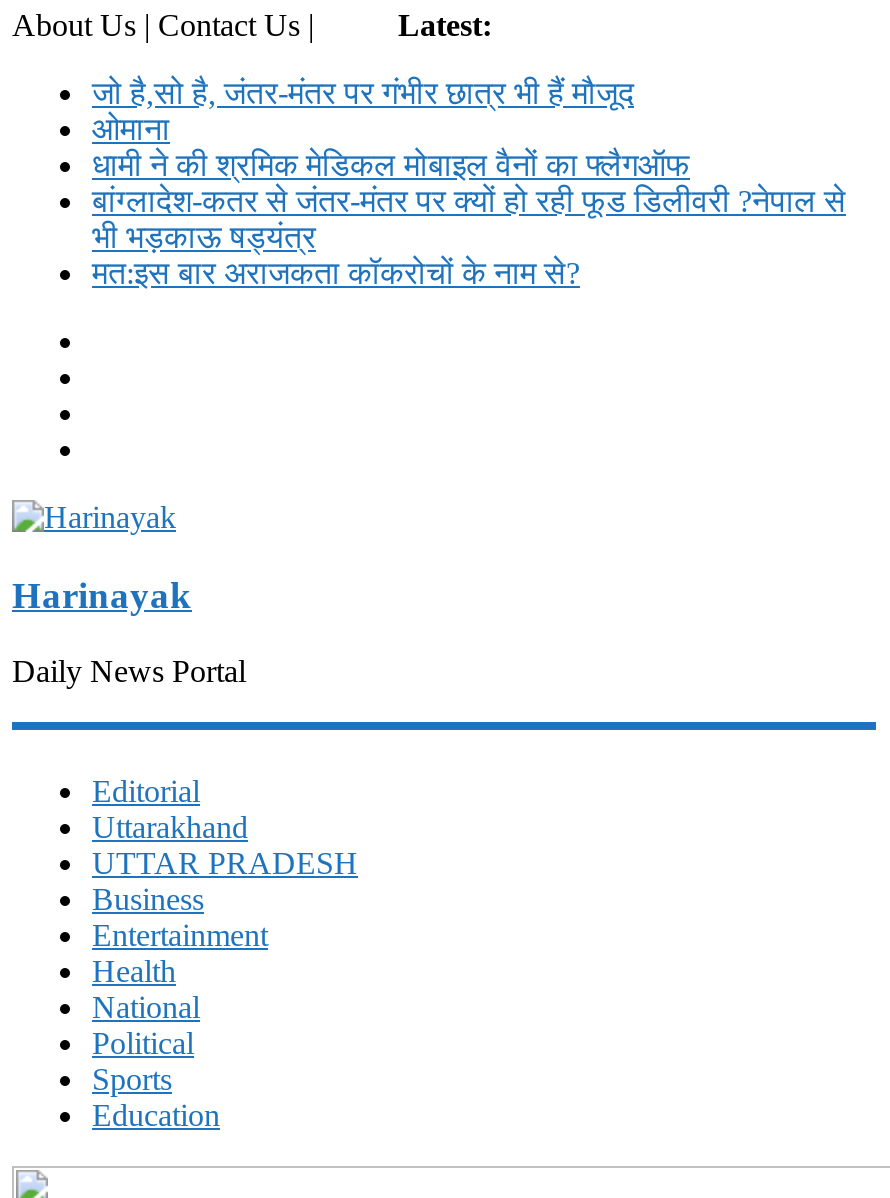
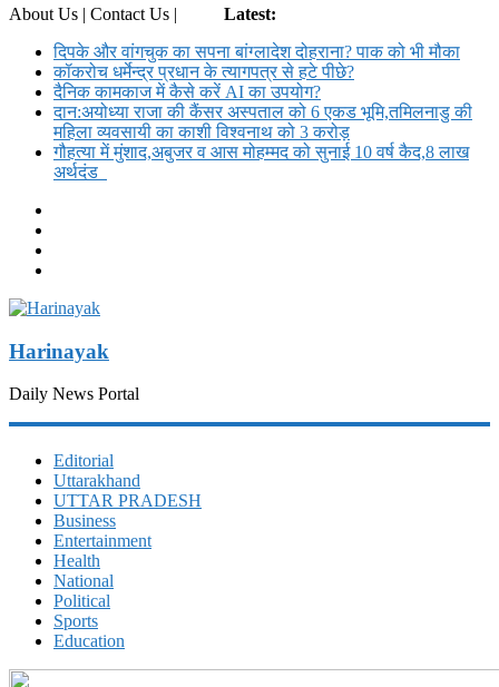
[92,76,846,290] जो है,सो है, जंतर-मंतर पर गंभीर छात्र भी हैं मौजूद | ओमाना | धामी ने की श्रमिक मेडिकल मोबाइल वैनों का फ्लैगऑफ | बांग्लादेश-कतर से जंतर-मंतर पर क्यों हो रही फूड डिलीवरी ?नेपाल से | भी भड़काऊ षड्यंत्र | मत:इस बार अराजकता कॉकरोचों के नाम से? -> [53,42,472,181] दिपके और वांगचुक का सपना बांग्लादेश दोहराना? पाक को भी मौका | कॉकरोच धर्मेन्द्र प्रधान के त्यागपत्र से हटे पीछे? | दैनिक कामकाज में कैसे करें AI का उपयोग? | दान:अयोध्या राजा की कैंसर अस्पताल को 6 एकड भूमि,तमिलनाडु की | महिला व्यवसायी का काशी विश्वनाथ को 3 करोड़ | गौहत्या में मुंशाद,अबुजर व आस मोहम्मद को सुनाई 10 वर्ष कैद,8 लाख | अर्थदंड

